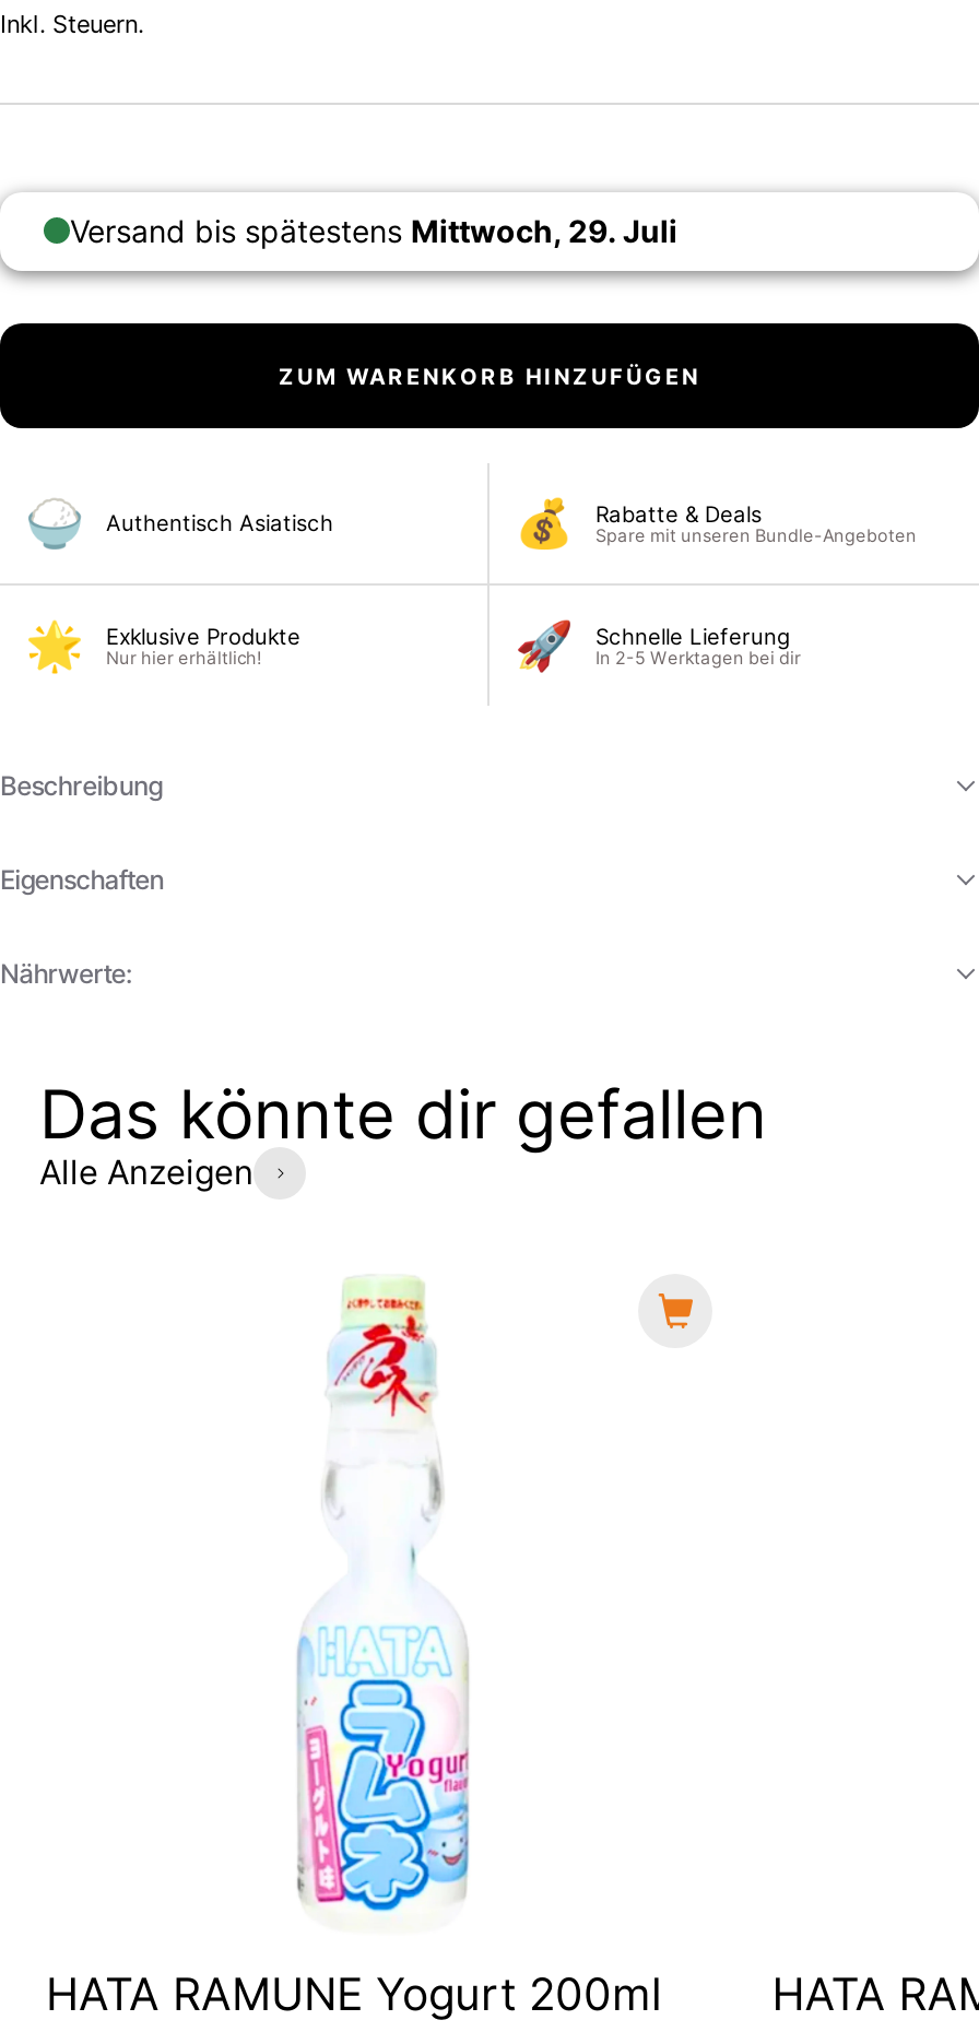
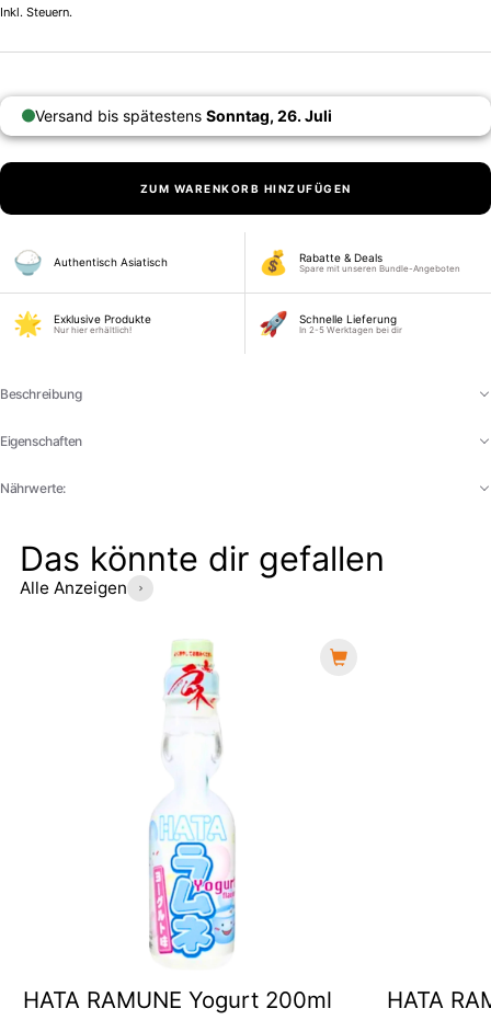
[70,211,677,248] Versand bis spätestens Mittwoch, 29. Juli -> [35,106,332,124] Versand bis spätestens Sonntag, 26. Juli

